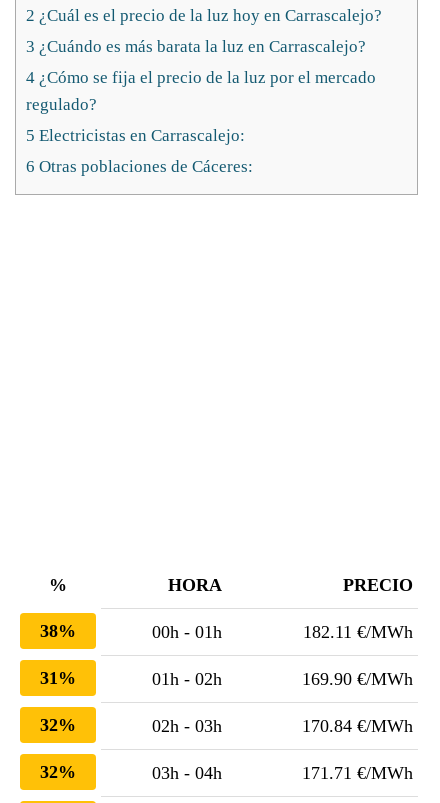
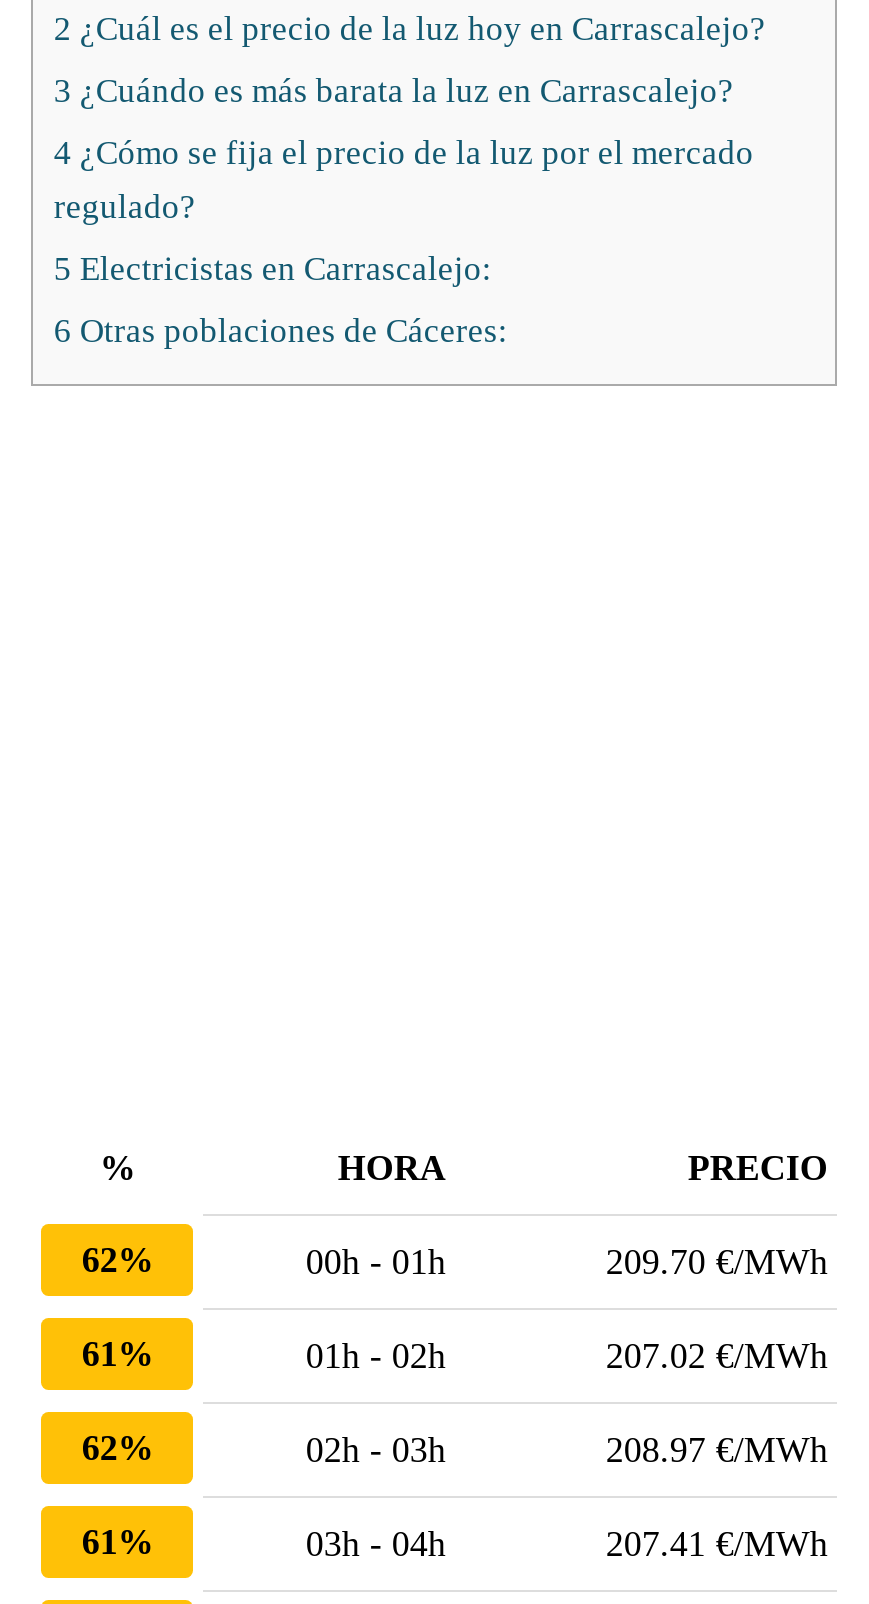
[40,621,76,641] 38% -> [82,1239,154,1279] 62%
[303,622,413,642] 182.11 €/MWh -> [606,1241,828,1281] 209.70 €/MWh
[40,668,76,688] 31% -> [82,1333,154,1373] 61%
[302,669,413,689] 169.90 €/MWh -> [606,1335,828,1375] 207.02 €/MWh
[40,715,76,735] 32% -> [82,1427,154,1467] 62%
[302,716,413,736] 170.84 €/MWh -> [606,1429,828,1469] 208.97 €/MWh
[40,762,76,782] 32% -> [82,1521,154,1561] 61%
[302,763,413,783] 171.71 €/MWh -> [606,1523,828,1563] 207.41 €/MWh

